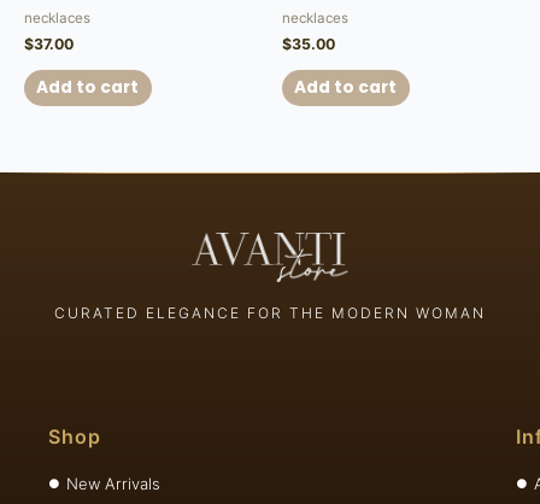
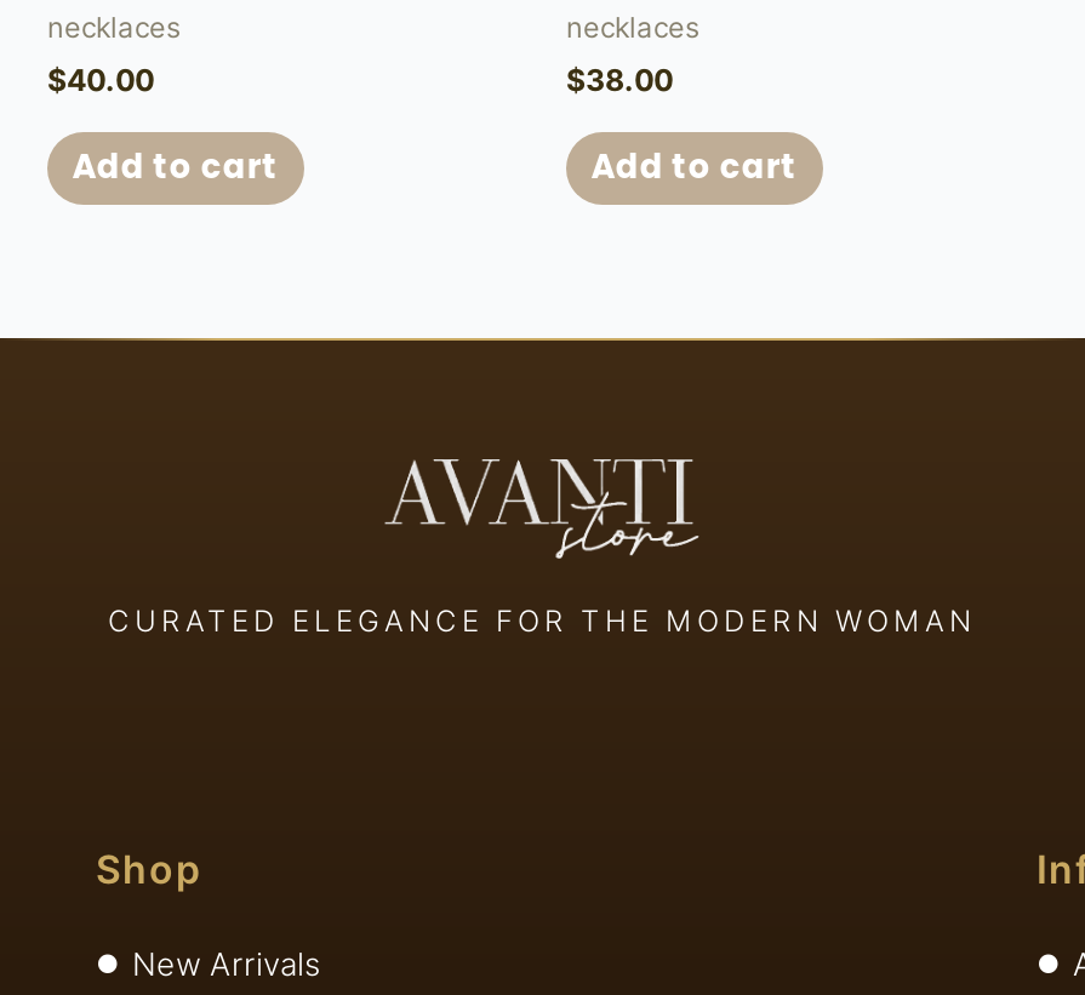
[24,34,74,53] $37.00 -> [47,61,154,97] $40.00
[282,34,335,53] $35.00 -> [566,61,673,97] $38.00

